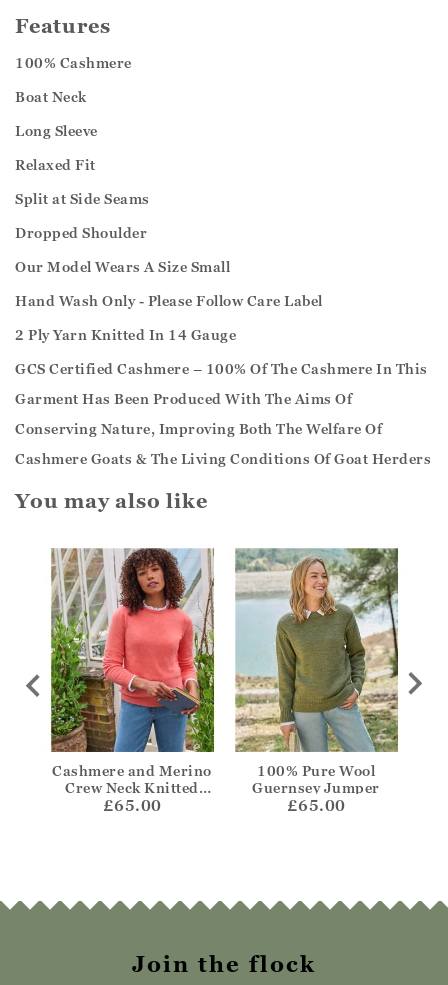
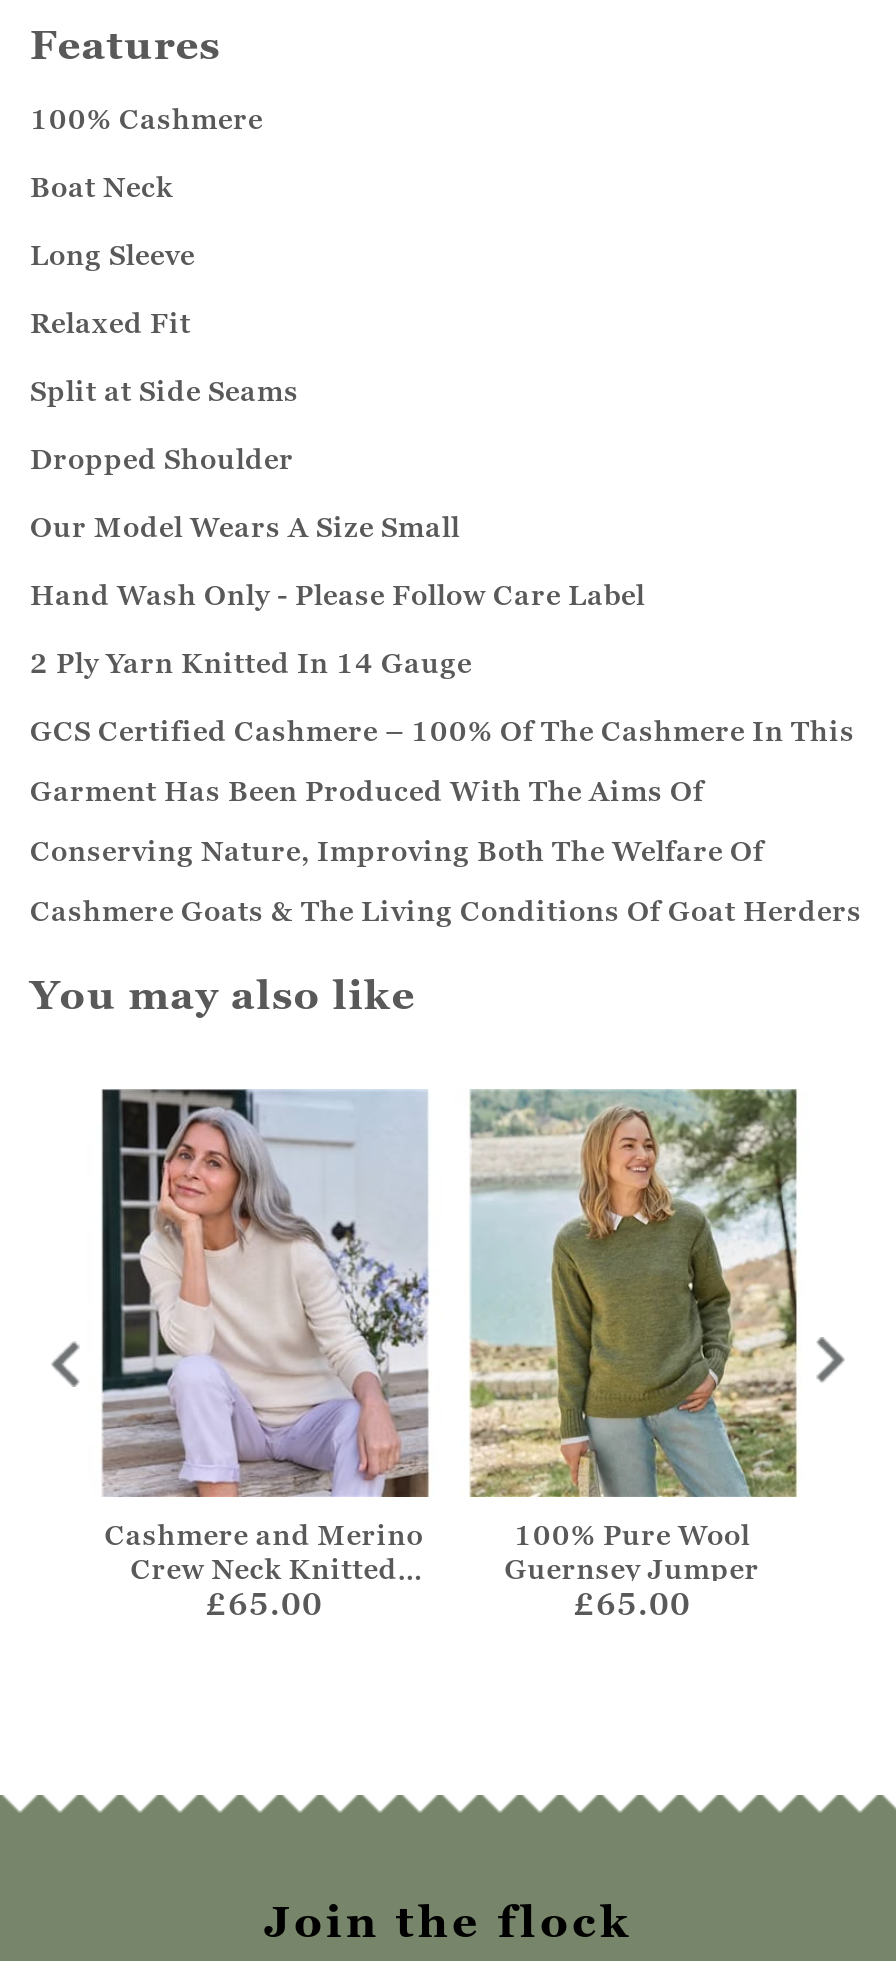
[50,547,215,753] [image] -> [100,1087,430,1499] [image]

